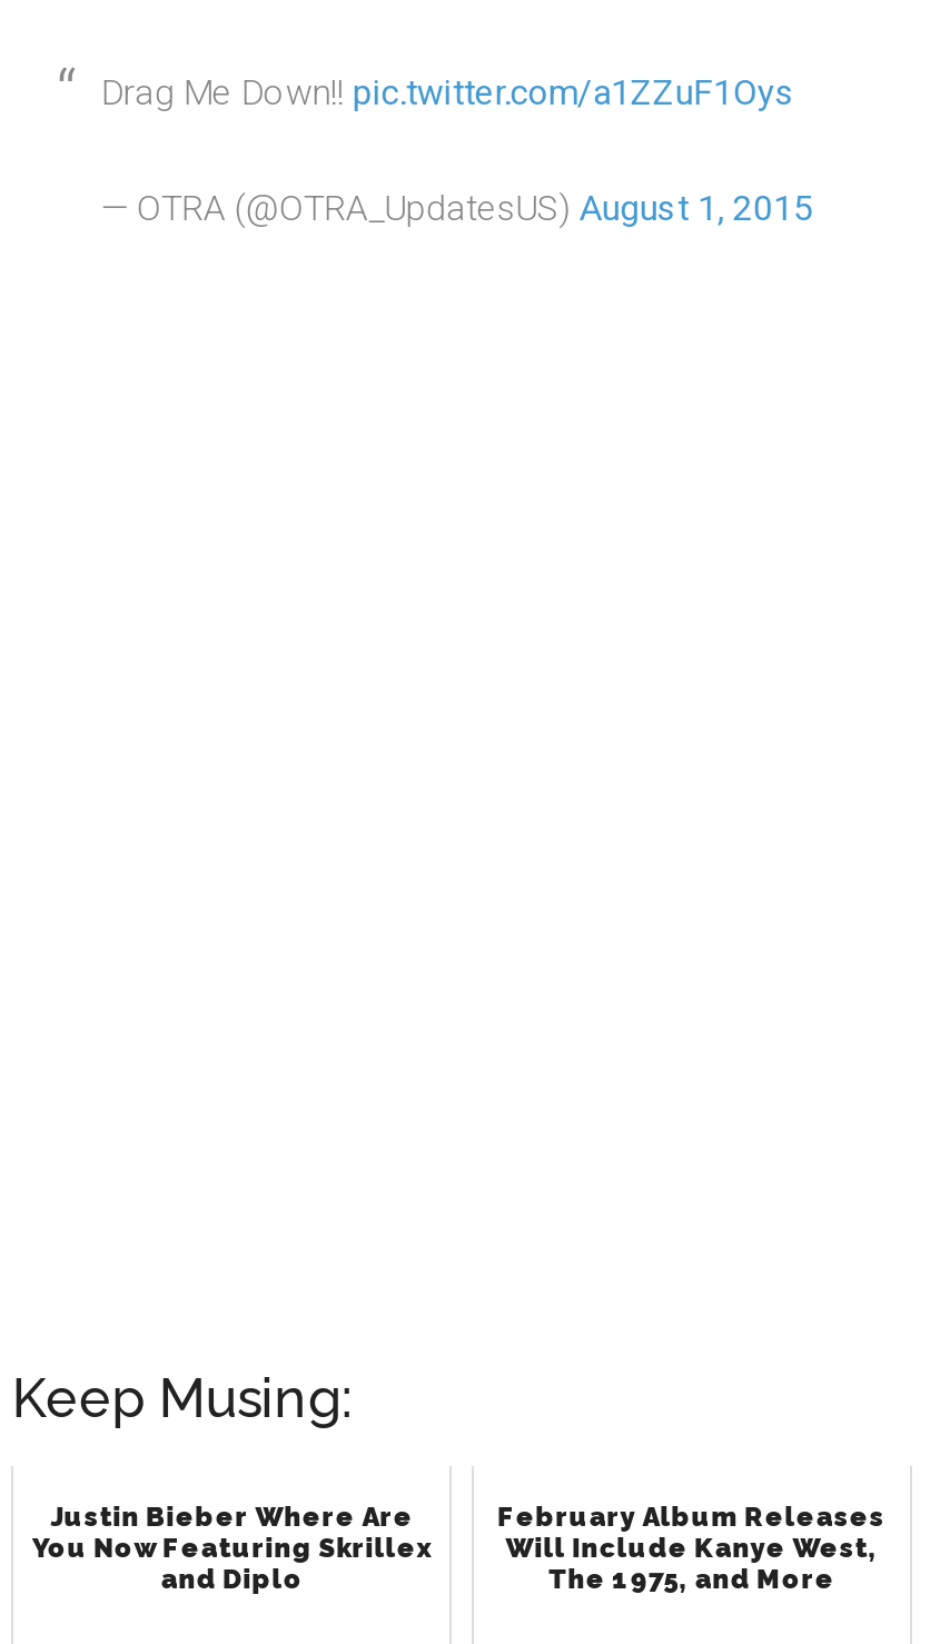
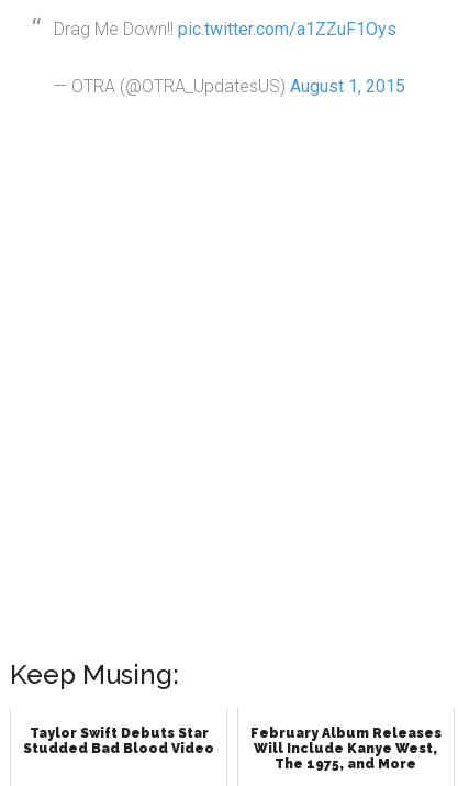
[32,1503,432,1596] Justin Bieber Where Are | You Now Featuring Skrillex | and Diplo -> [23,726,214,757] Taylor Swift Debuts Star | Studded Bad Blood Video

